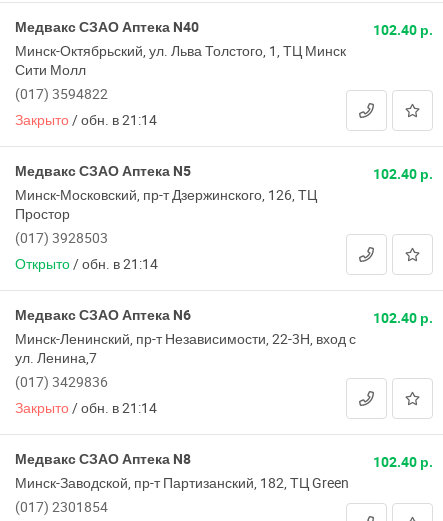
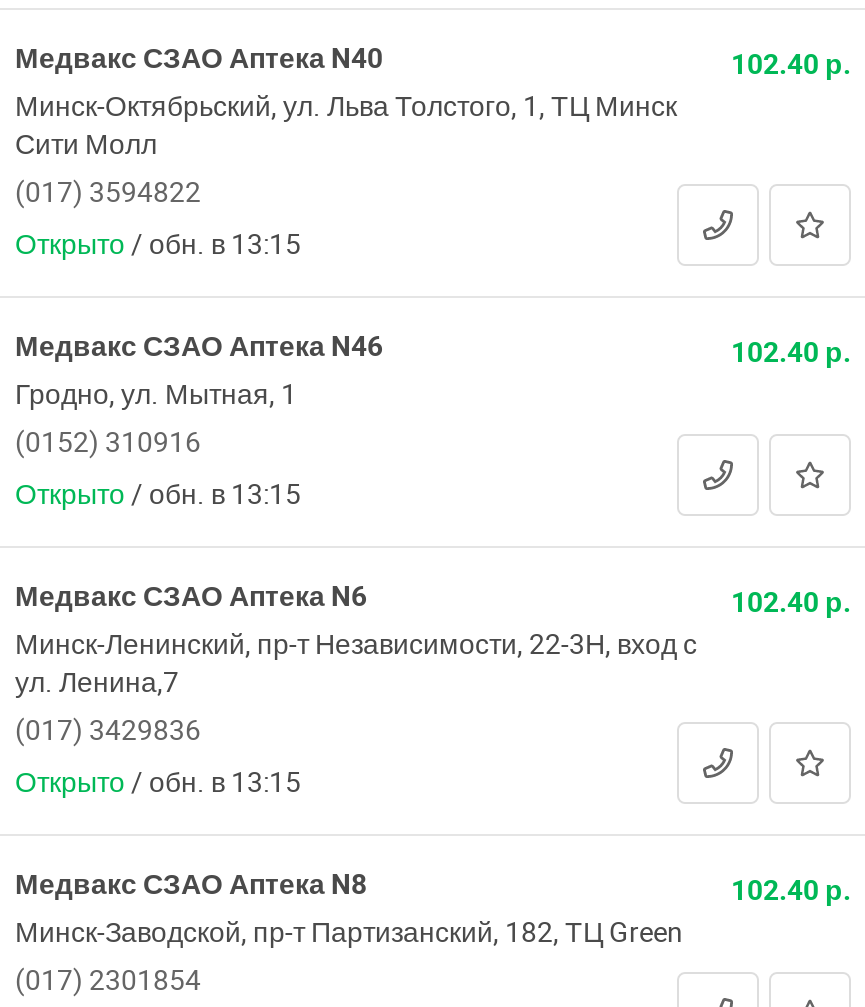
[15,110,157,129] Закрыто / обн. в 21:14 -> [15,224,301,262] Открыто / обн. в 13:15
[15,161,317,273] Медвакс СЗАО Аптека N5 | Минск-Московский, пр-т Дзержинского, 126, ТЦ | Простор | (017) 3928503 | Открыто / обн. в 21:14 -> [15,326,383,512] Медвакс СЗАО Аптека N46 | Гродно, ул. Мытная, 1 | (0152) 310916 | Открыто / обн. в 13:15
[15,398,157,417] Закрыто / обн. в 21:14 -> [15,762,301,800] Открыто / обн. в 13:15

